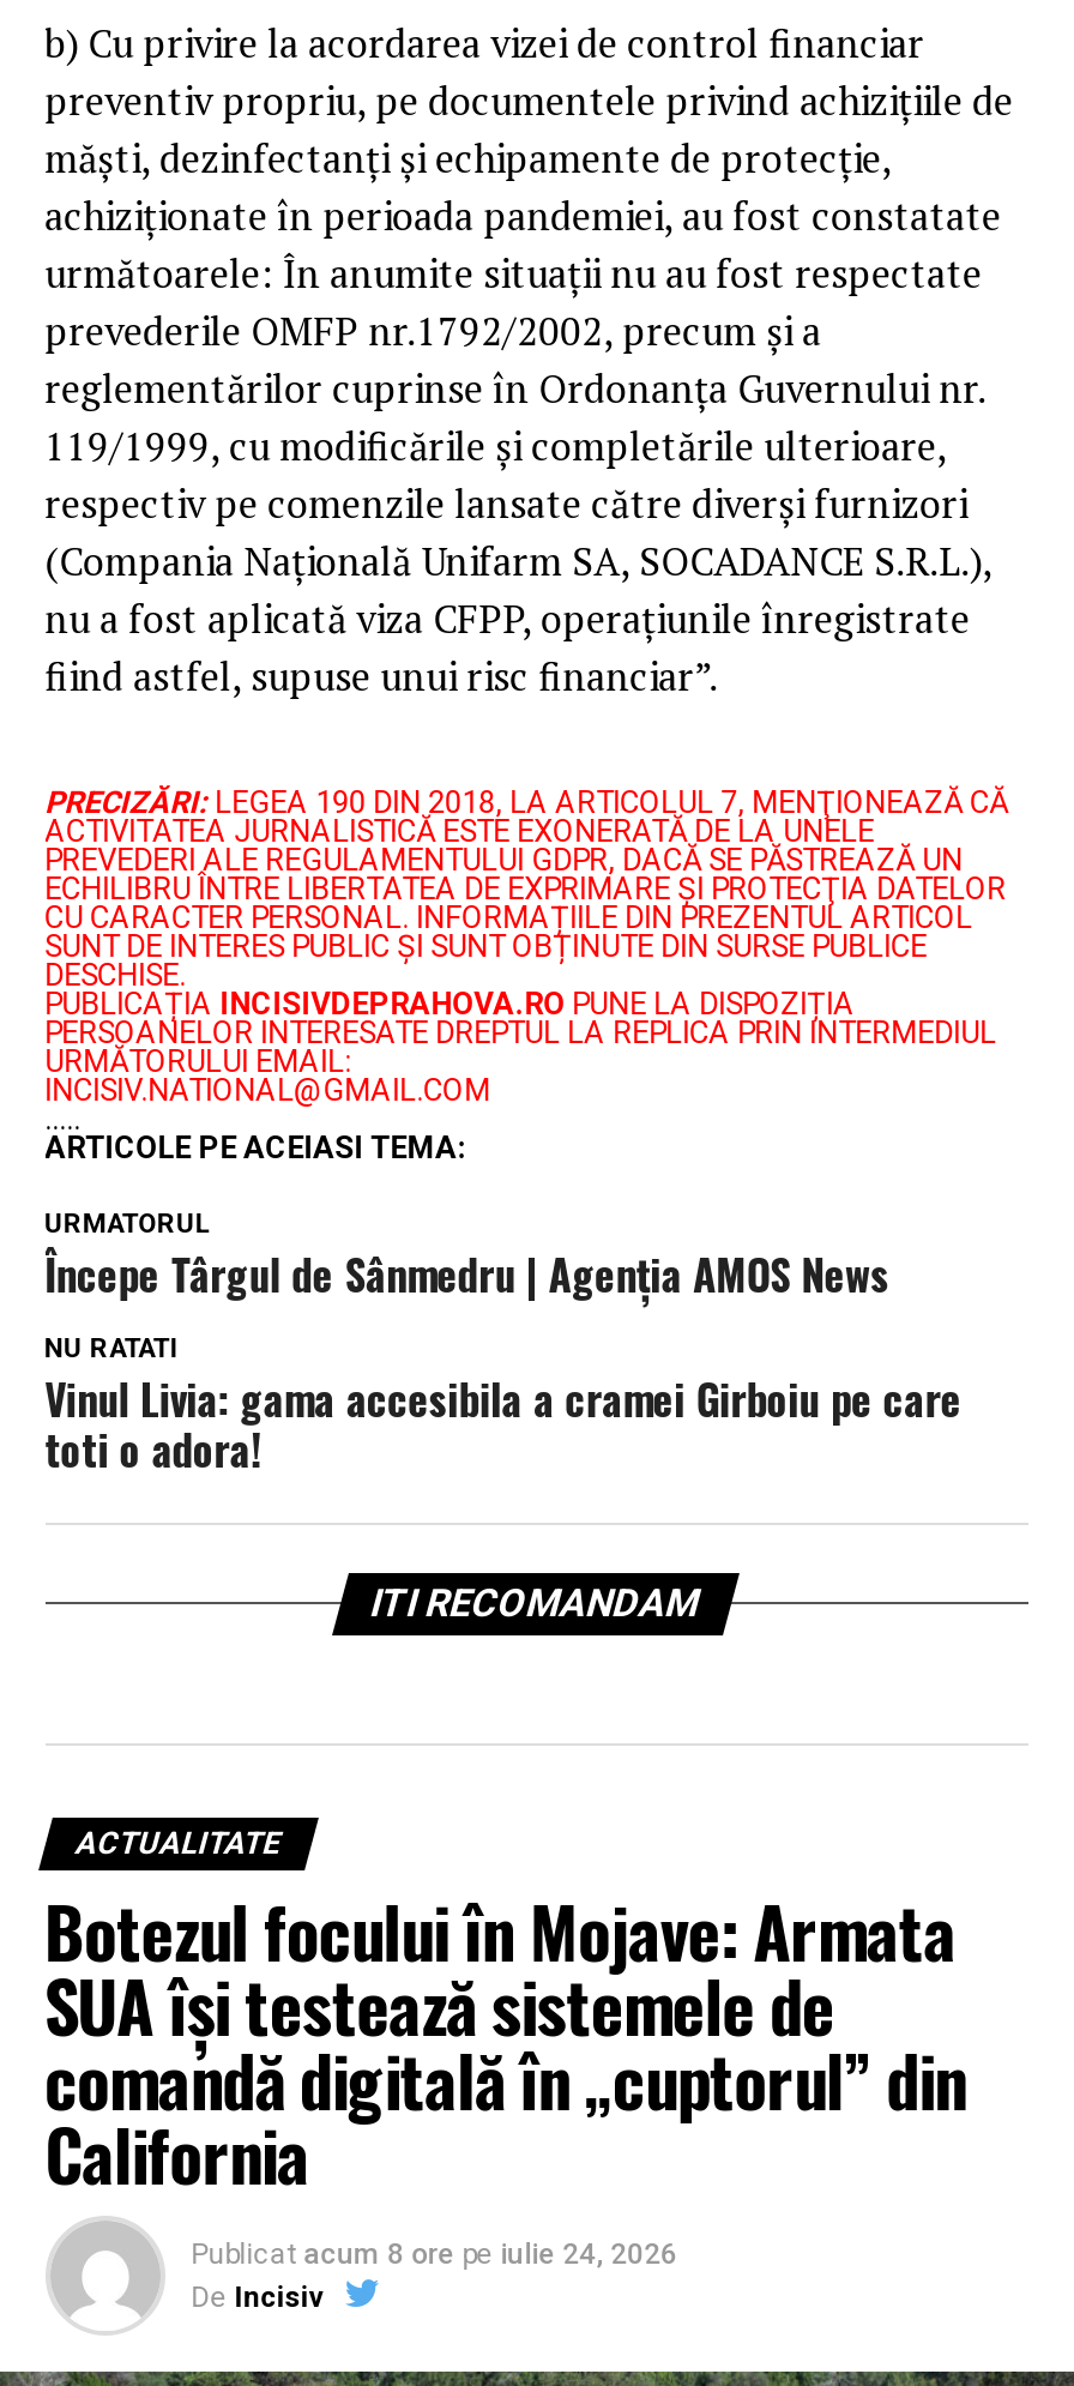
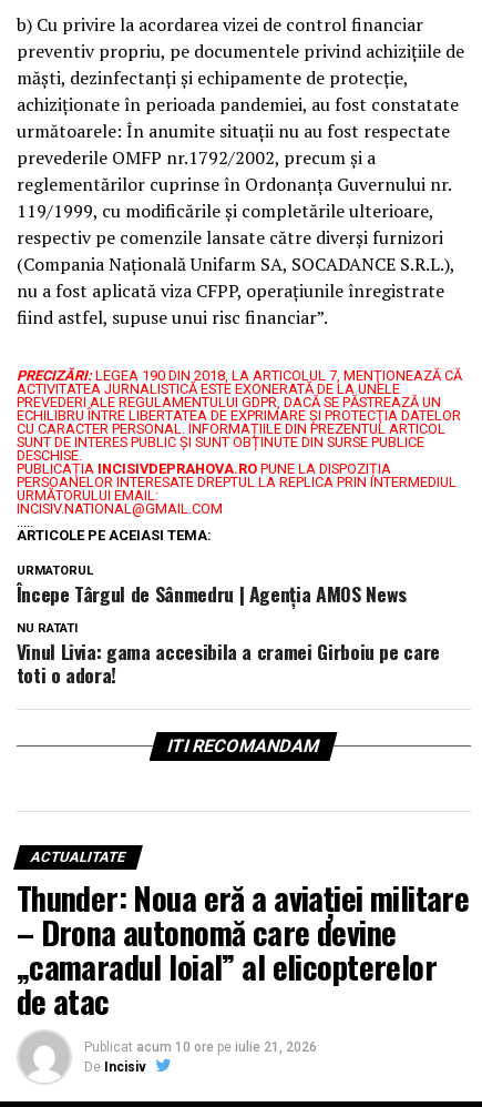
[45,1880,966,2270] Botezul focului în Mojave: Armata | SUA își testează sistemele de | comandă digitală în „cuptorul” din | California | Publicat acum 8 ore pe iulie 24, 2026 -> [16,874,469,1055] Thunder: Noua eră a aviației militare | – Drona autonomă care devine | „camaradul loial” al elicopterelor | de atac | Publicat acum 10 ore pe iulie 21, 2026

